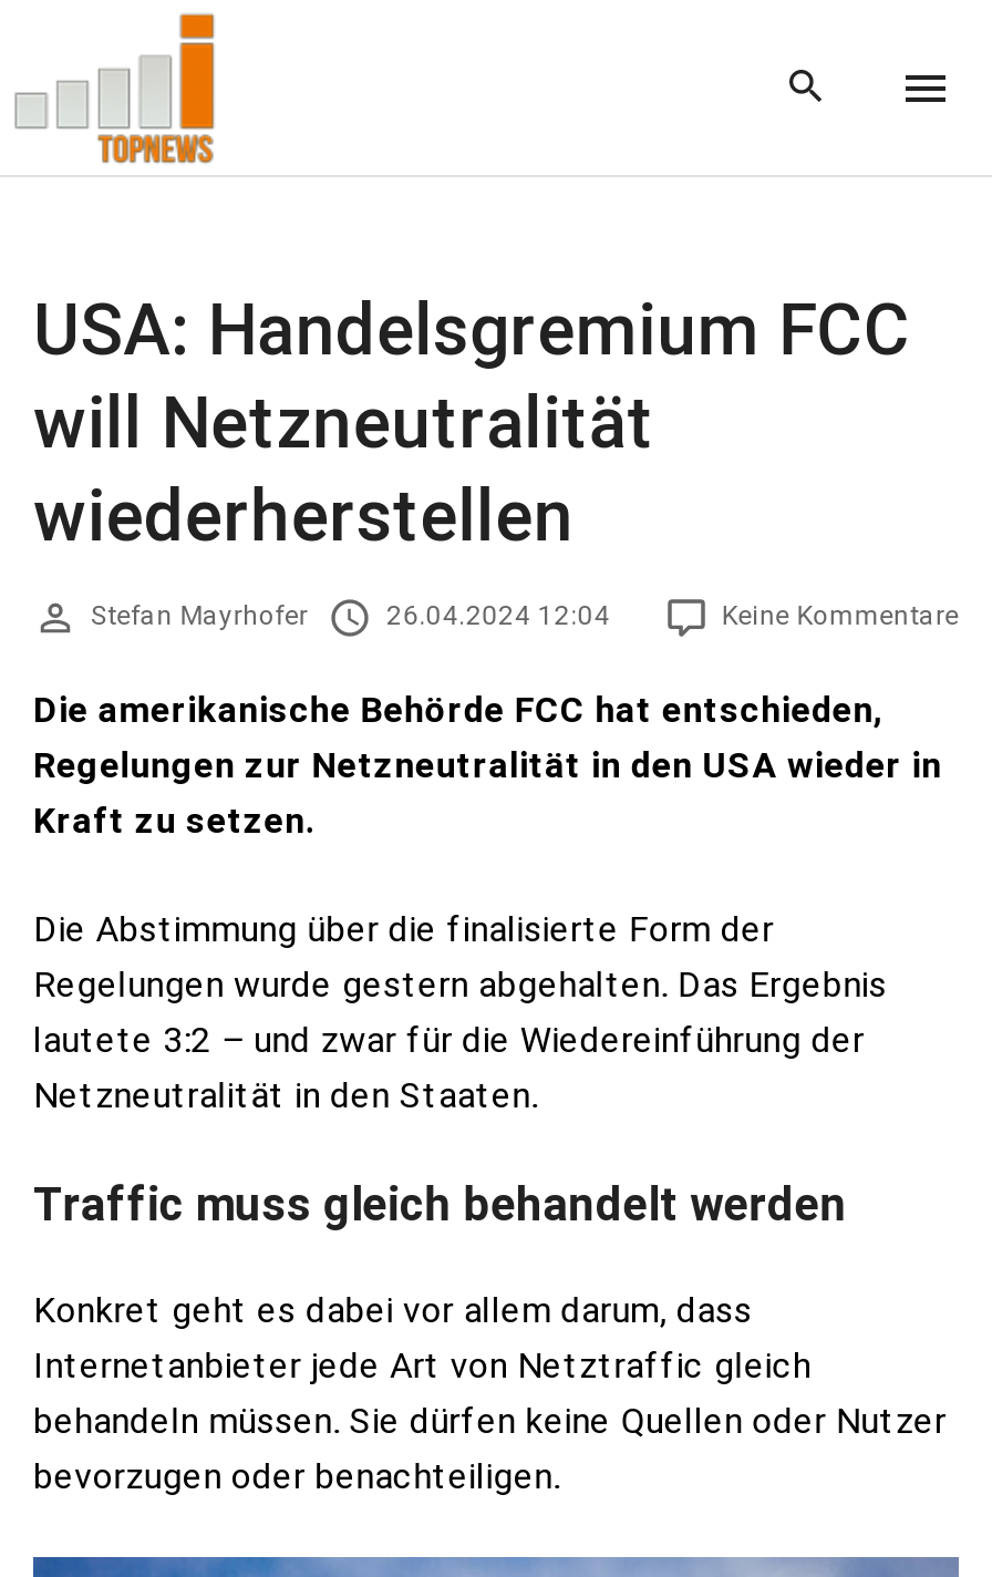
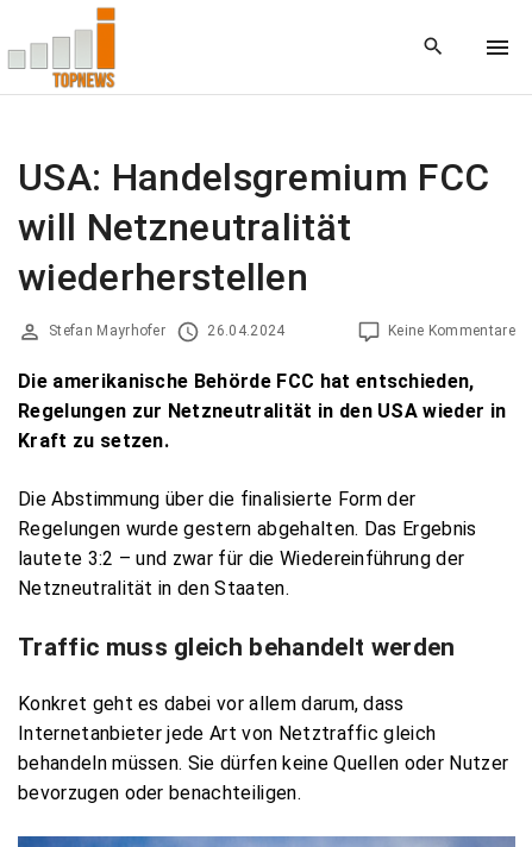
[386,600,610,631] 26.04.2024 12:04 -> [208,322,285,339] 26.04.2024

